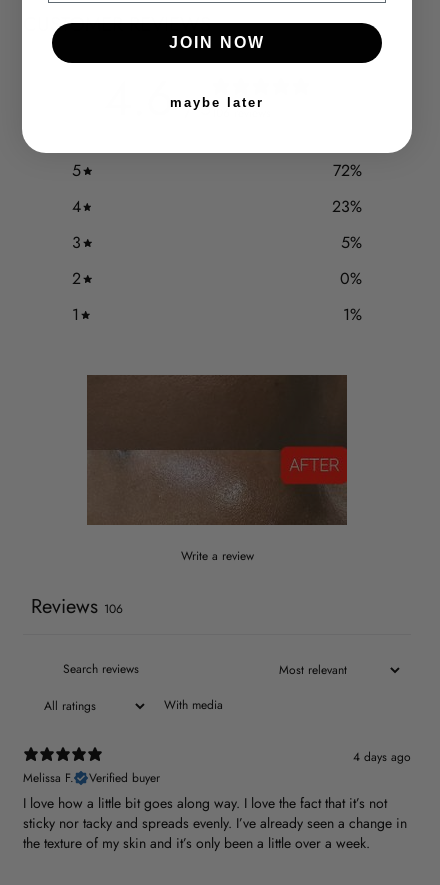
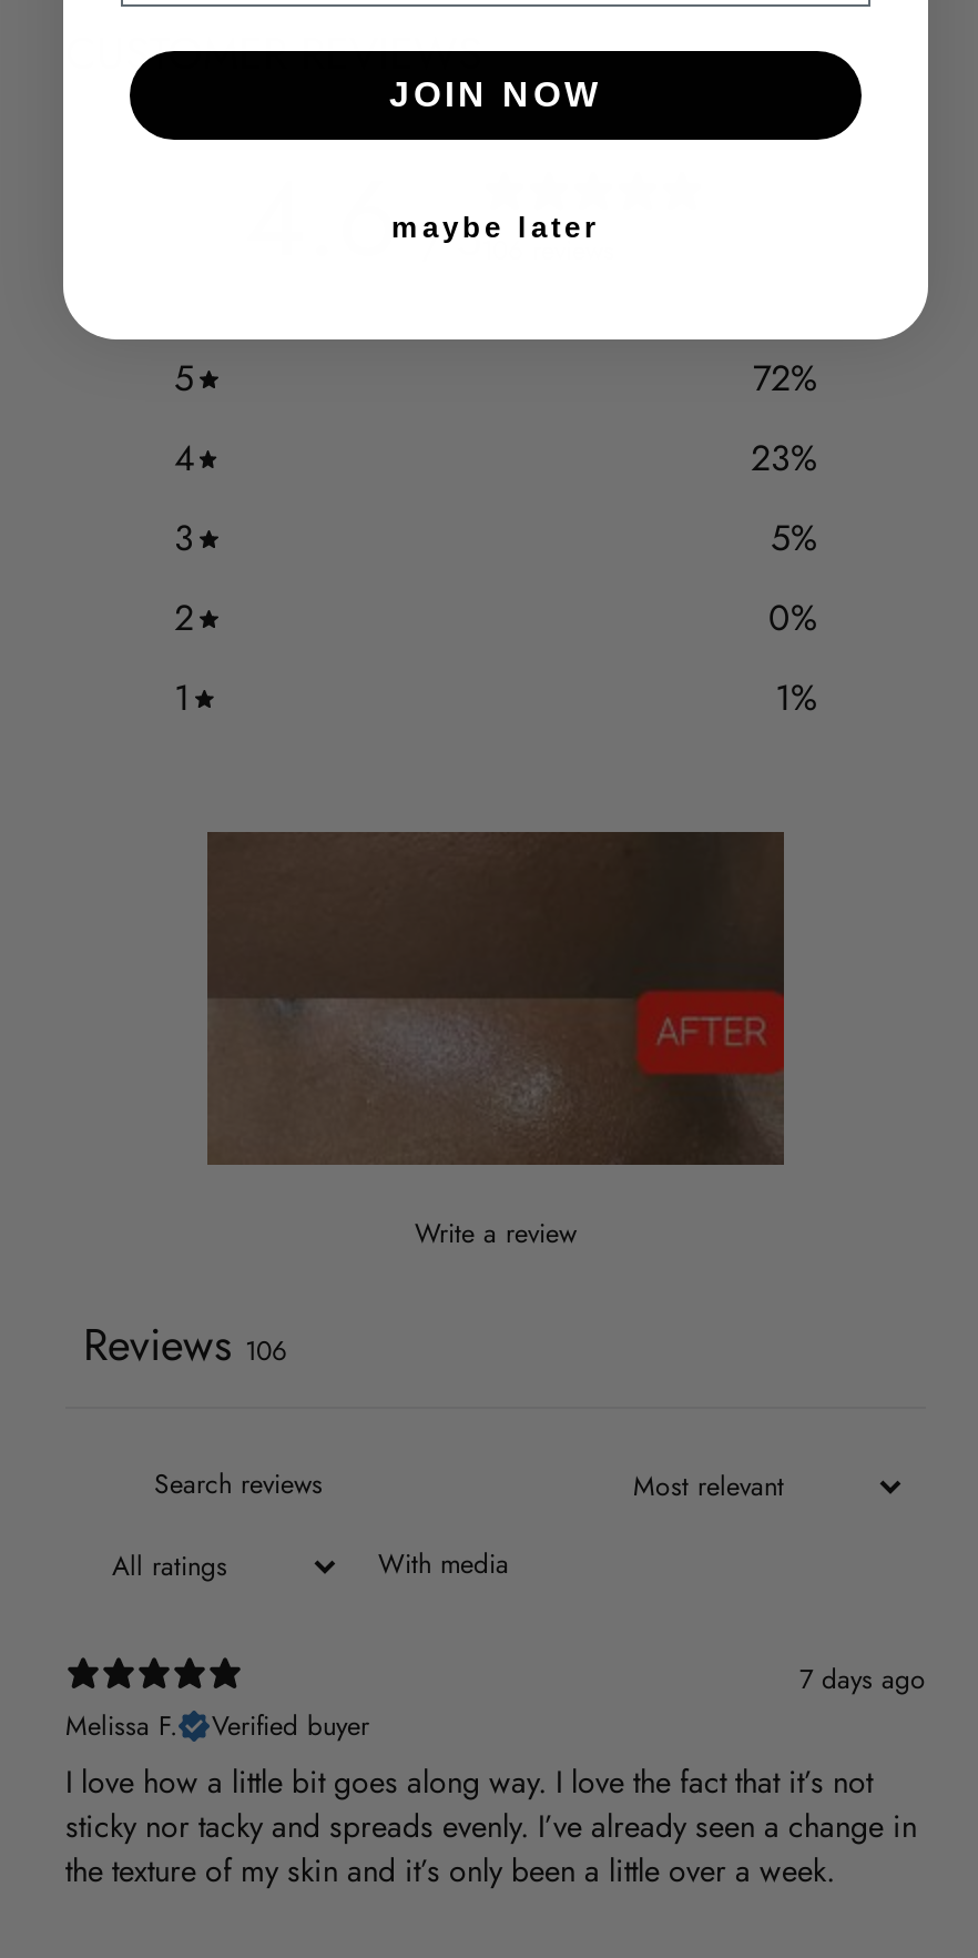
[353,748,411,766] 4 days ago -> [799,1659,926,1699] 7 days ago

